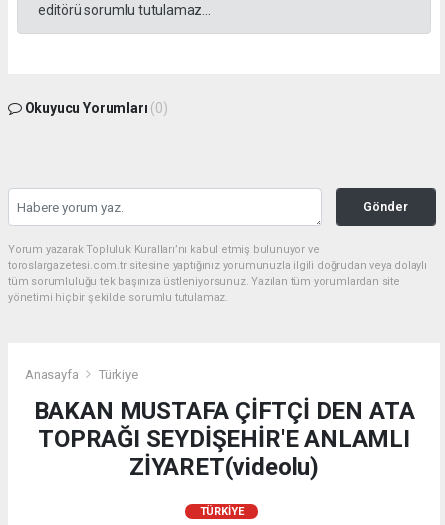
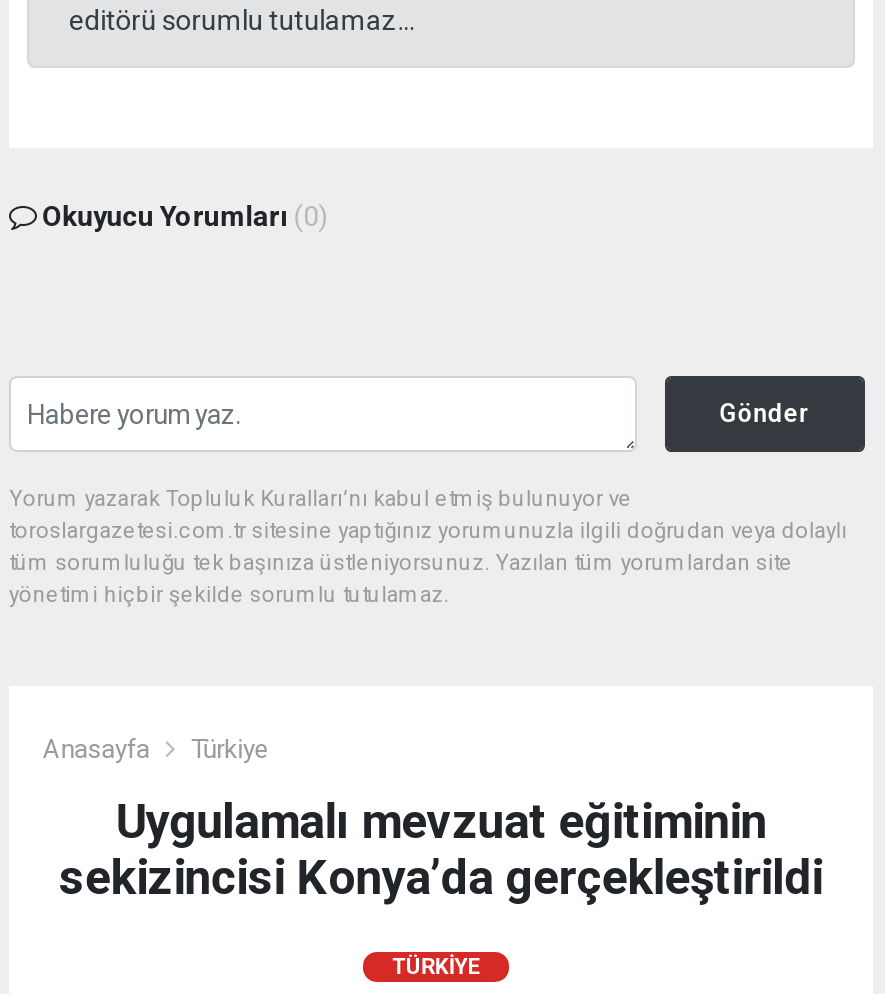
[34,397,414,481] BAKAN MUSTAFA ÇİFTÇİ DEN ATA | TOPRAĞI SEYDİŞEHİR'E ANLAMLI | ZİYARET(videolu) -> [59,794,823,906] Uygulamalı mevzuat eğitiminin | sekizincisi Konya’da gerçekleştirildi

